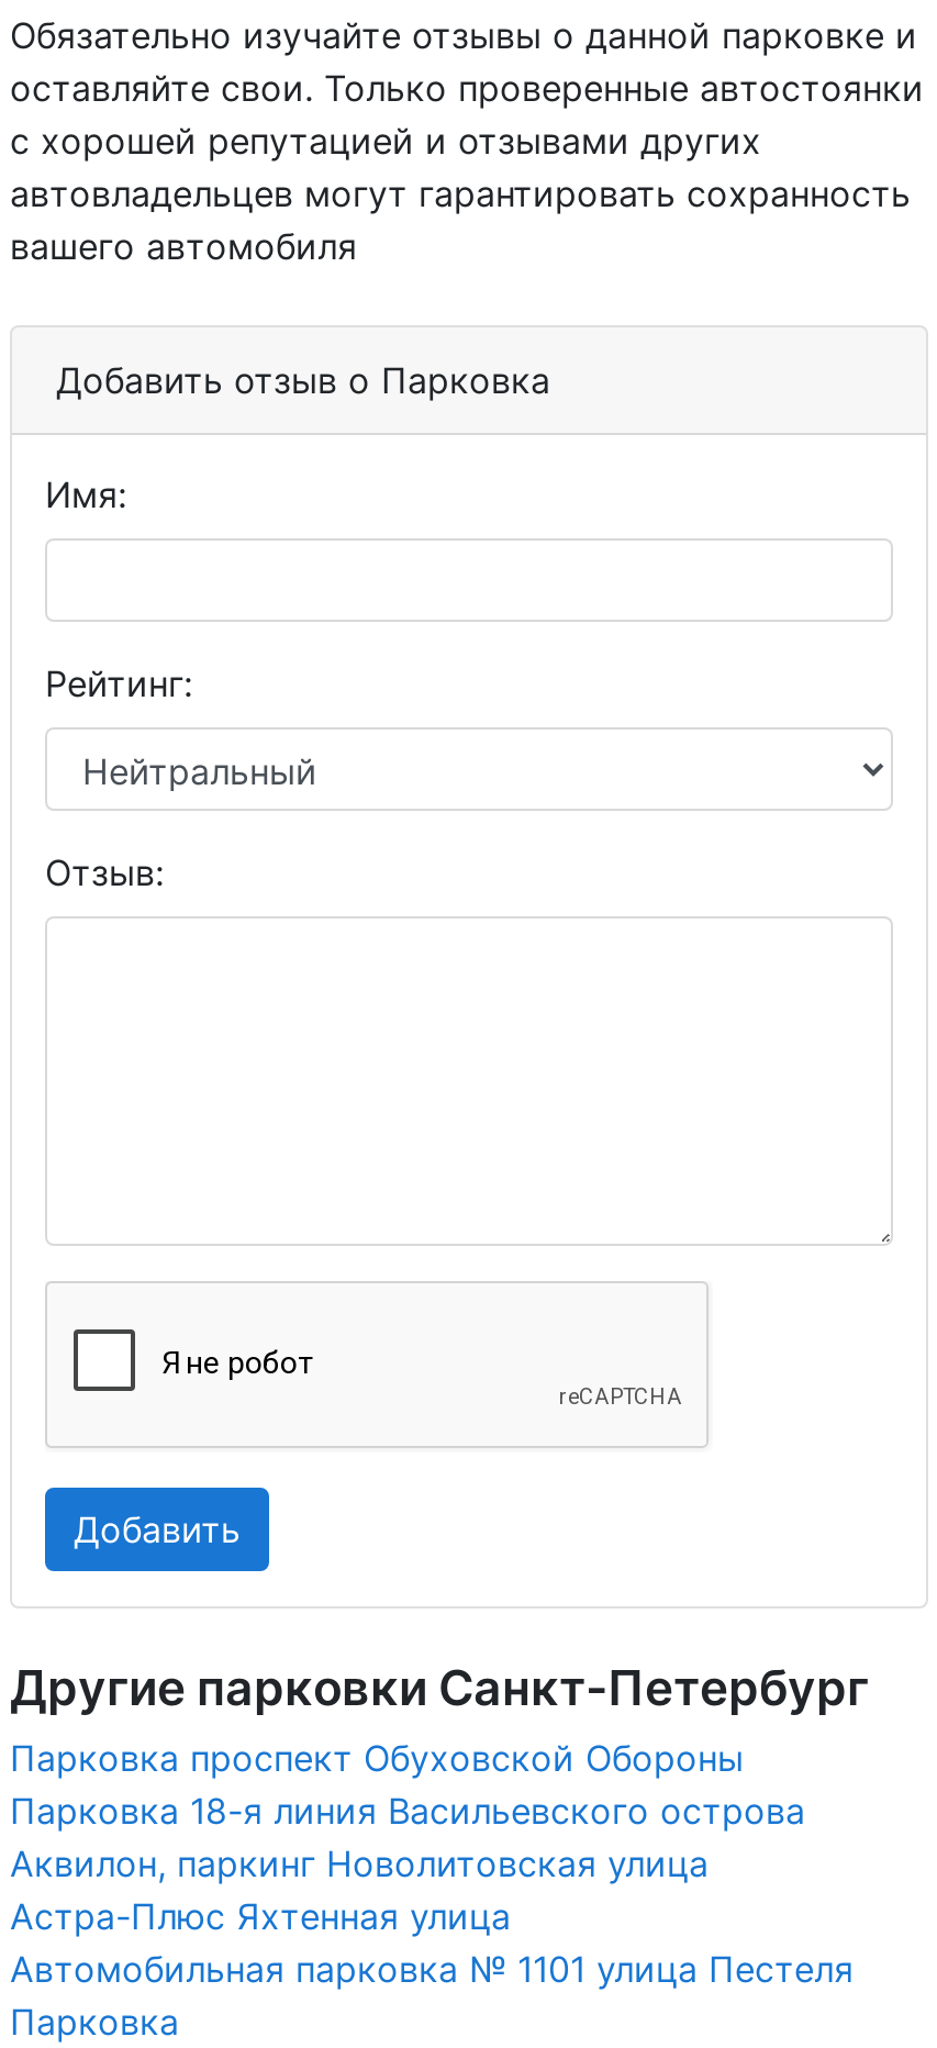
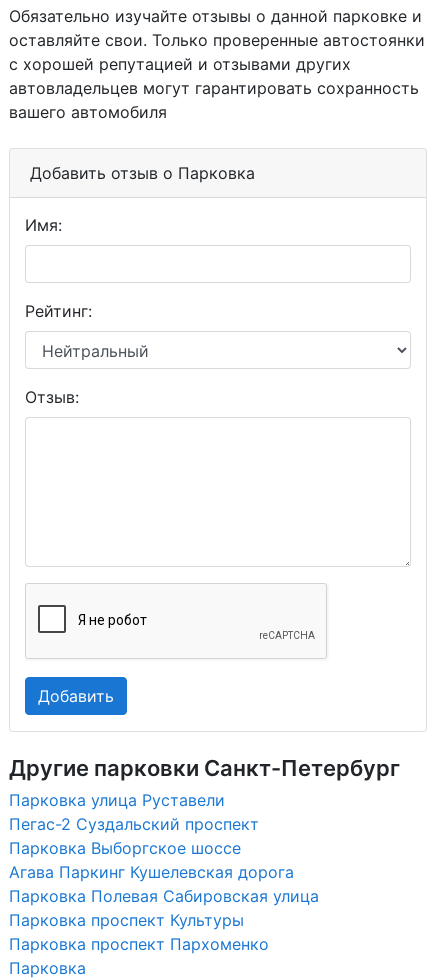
[10,1736,854,1991] Парковка проспект Обуховской Обороны | Парковка 18-я линия Васильевского острова | Аквилон, паркинг Новолитовская улица | Астра-Плюс Яхтенная улица | Автомобильная парковка № 1101 улица Пестеля -> [9,790,319,954] Парковка улица Руставели | Пегас-2 Суздальский проспект | Парковка Выборгское шоссе | Агава Паркинг Кушелевская дорога | Парковка Полевая Сабировская улица | Парковка проспект Культуры | Парковка проспект Пархоменко

